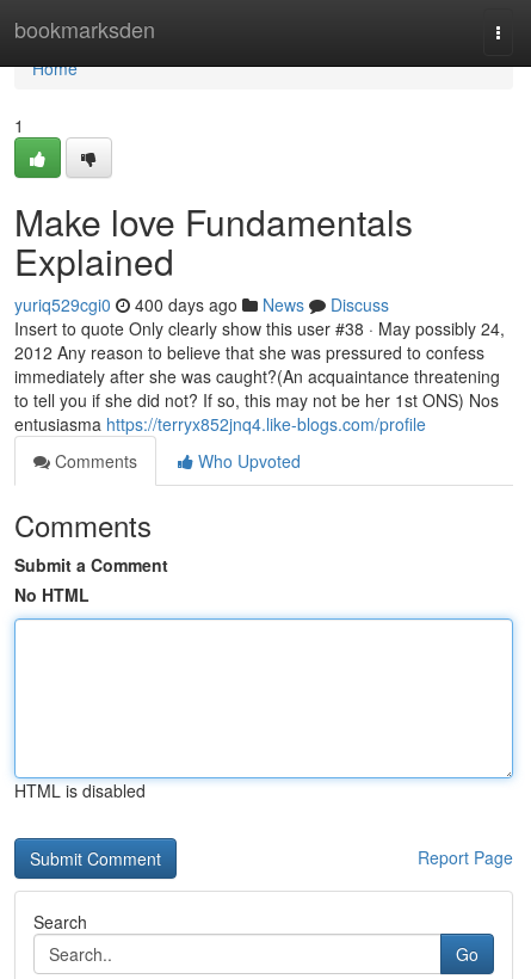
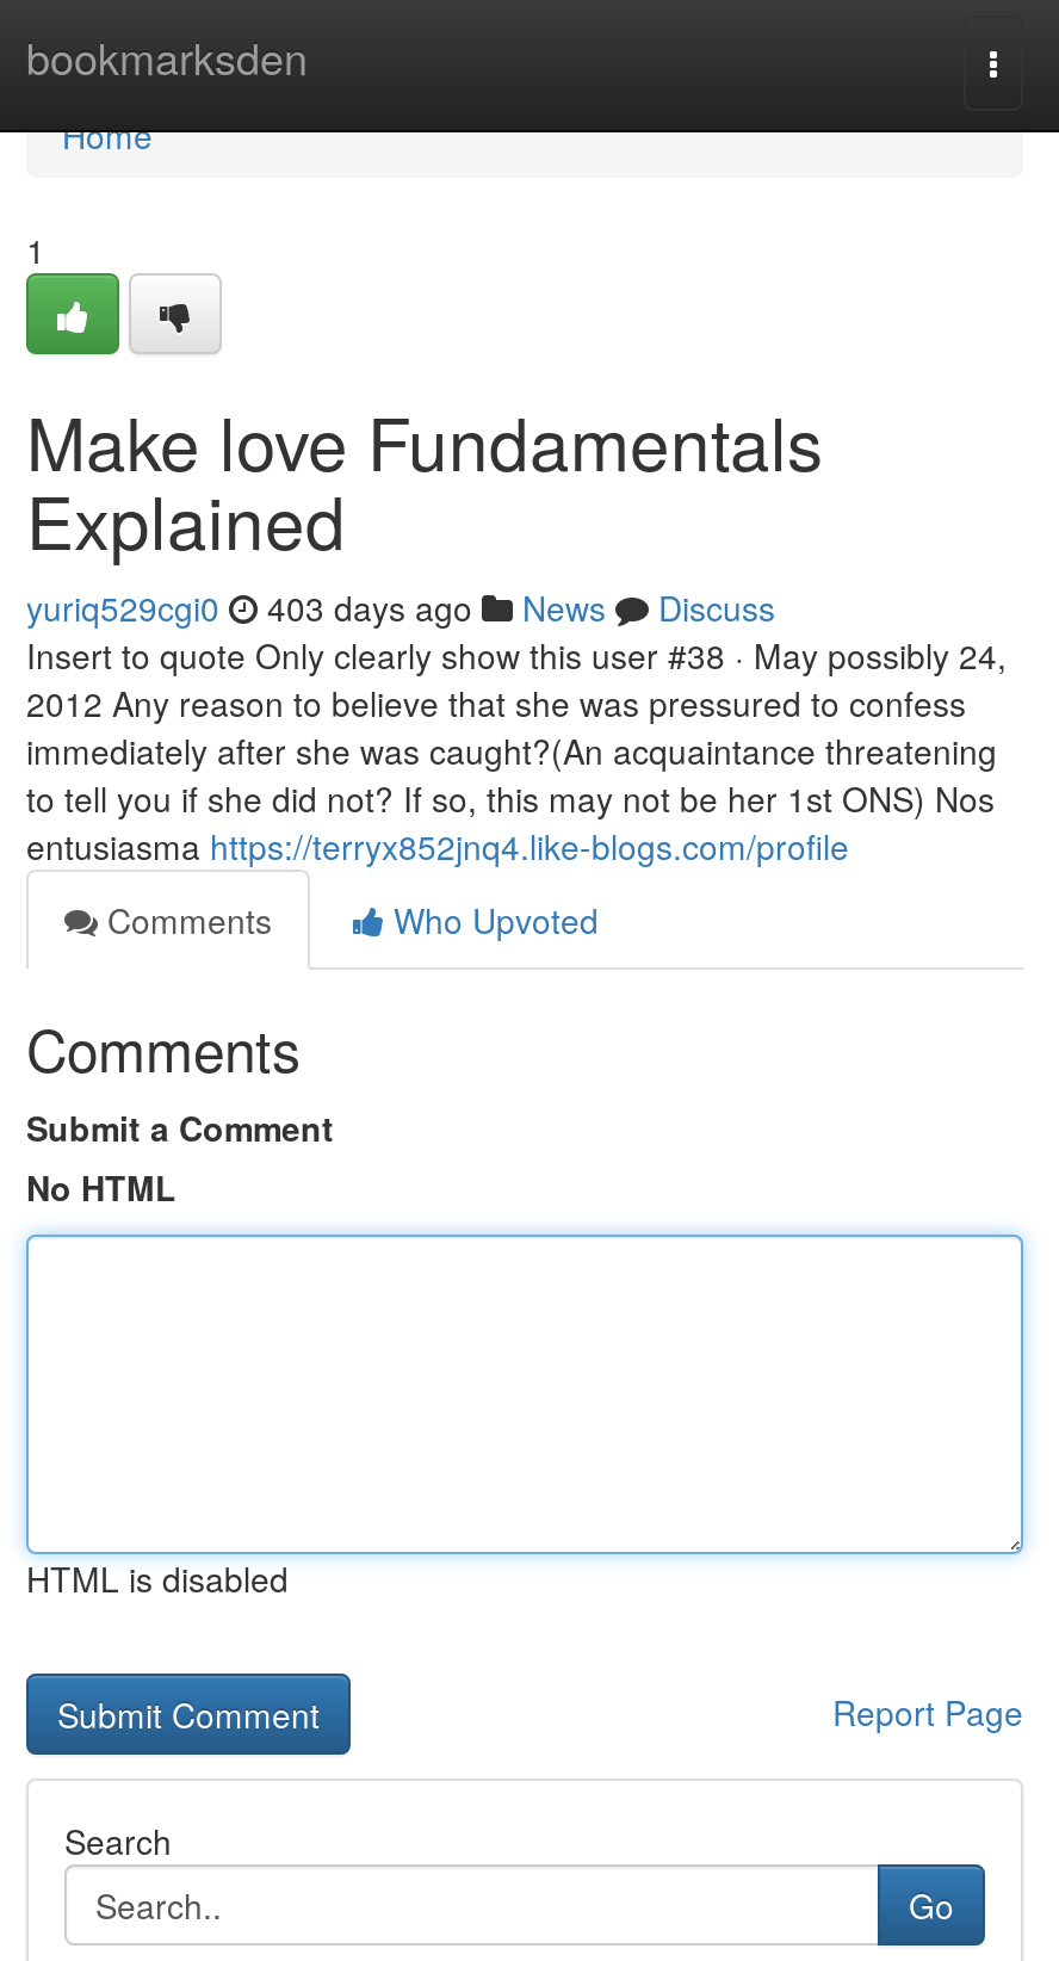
[14,293,389,316] yuriq529cgi0 400 days ago News Discuss -> [26,583,775,631] yuriq529cgi0 403 days ago News Discuss

